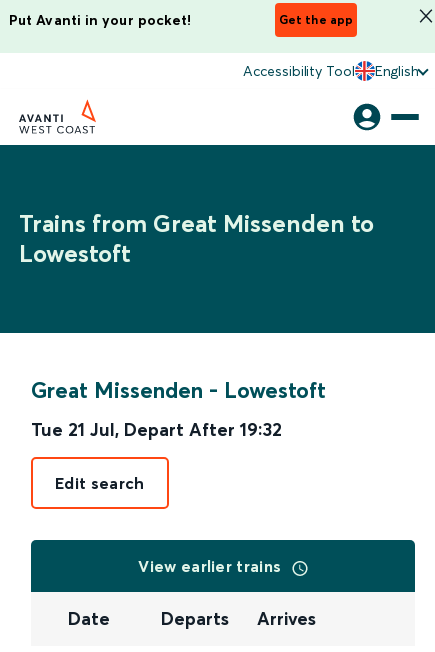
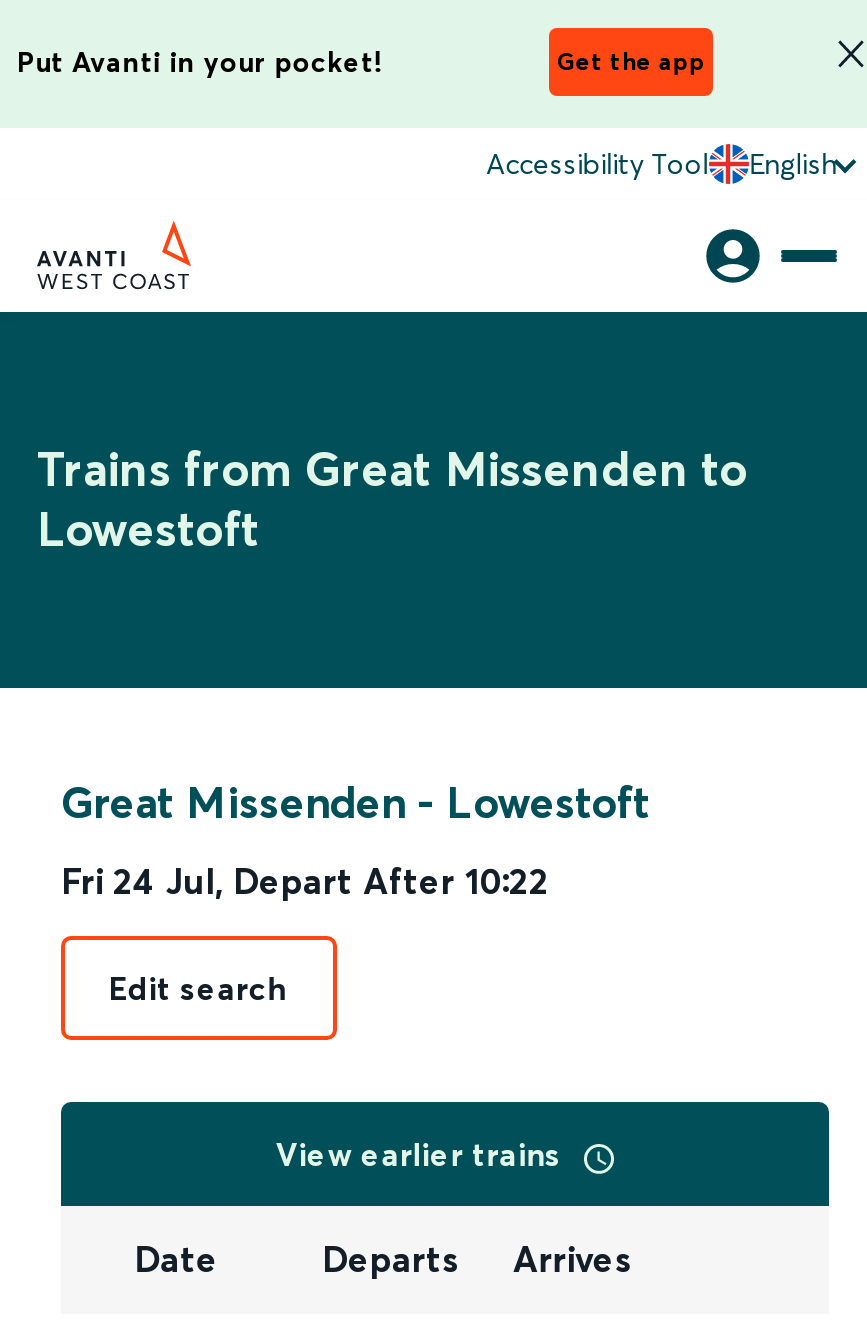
[31,418,282,441] Tue 21 Jul, Depart After 19:32 -> [61,858,549,904] Fri 24 Jul, Depart After 10:22

